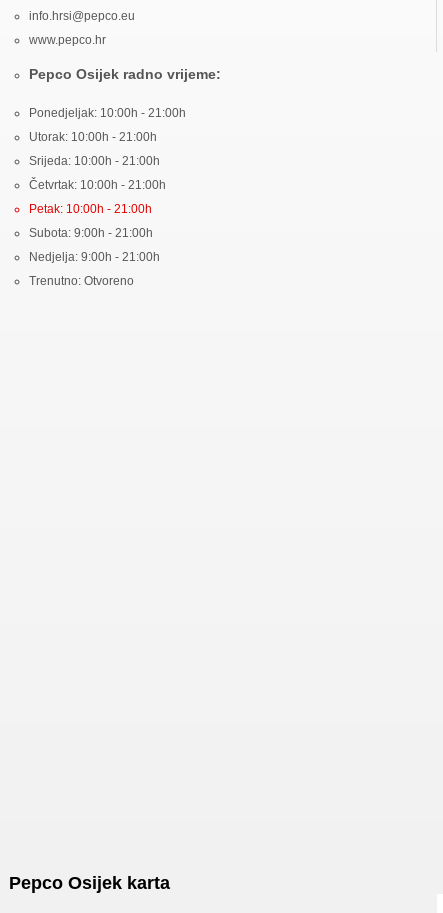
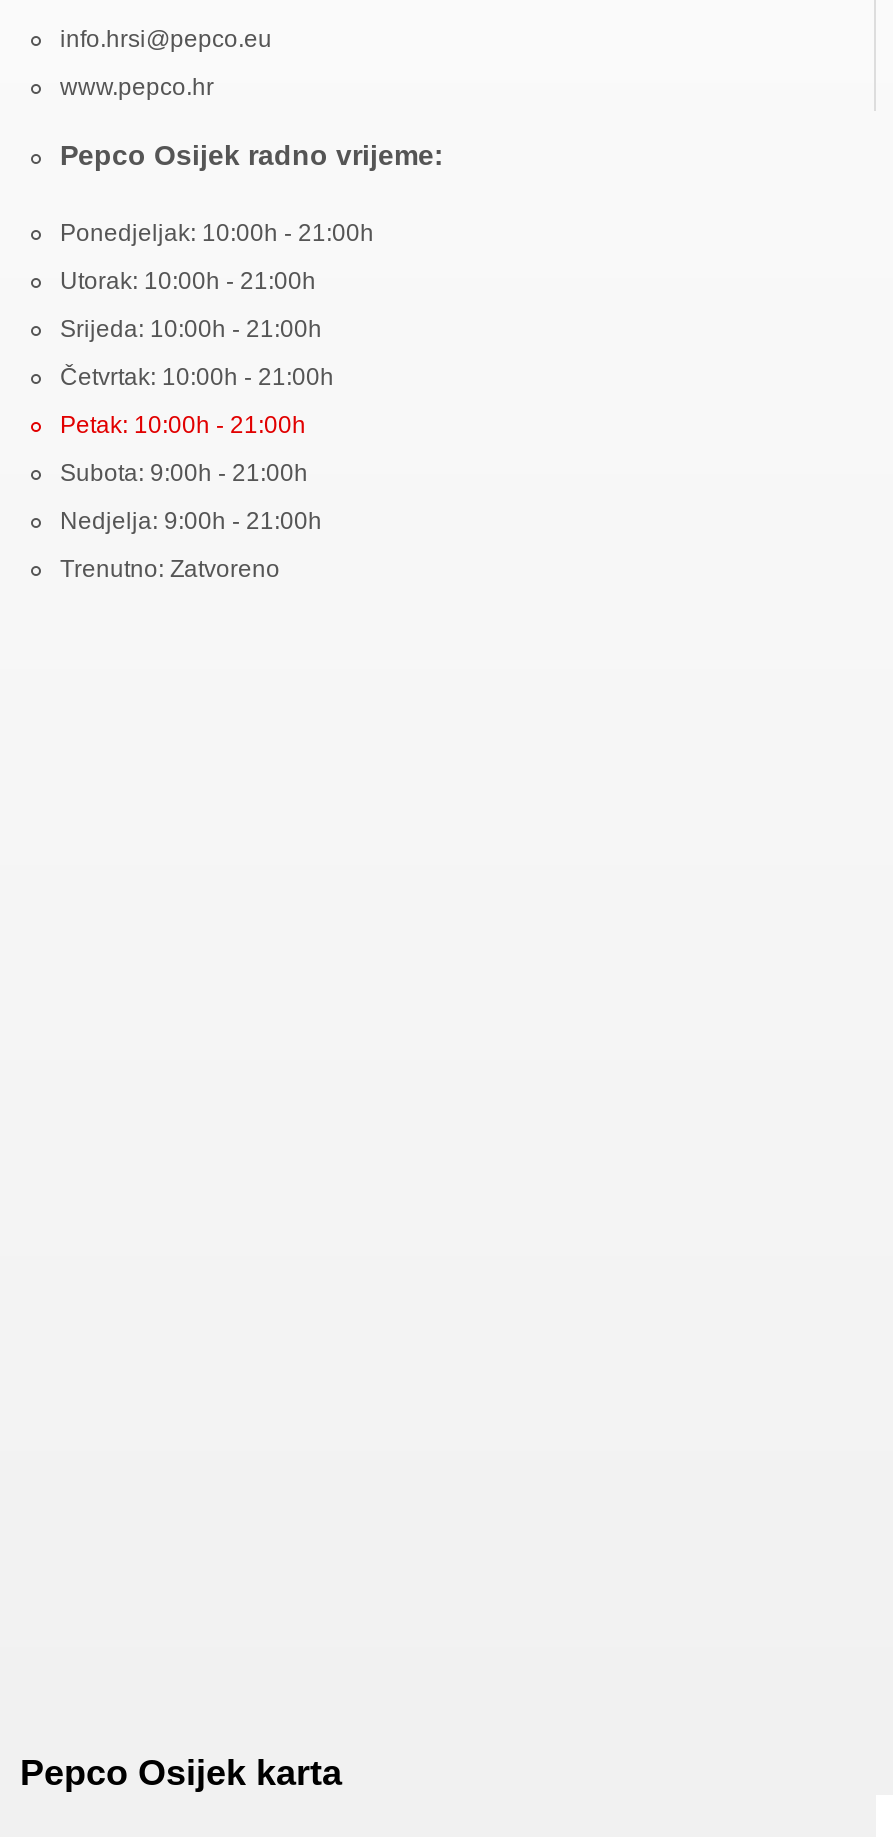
[29,274,134,288] Trenutno: Otvoreno -> [60,556,280,584] Trenutno: Zatvoreno

